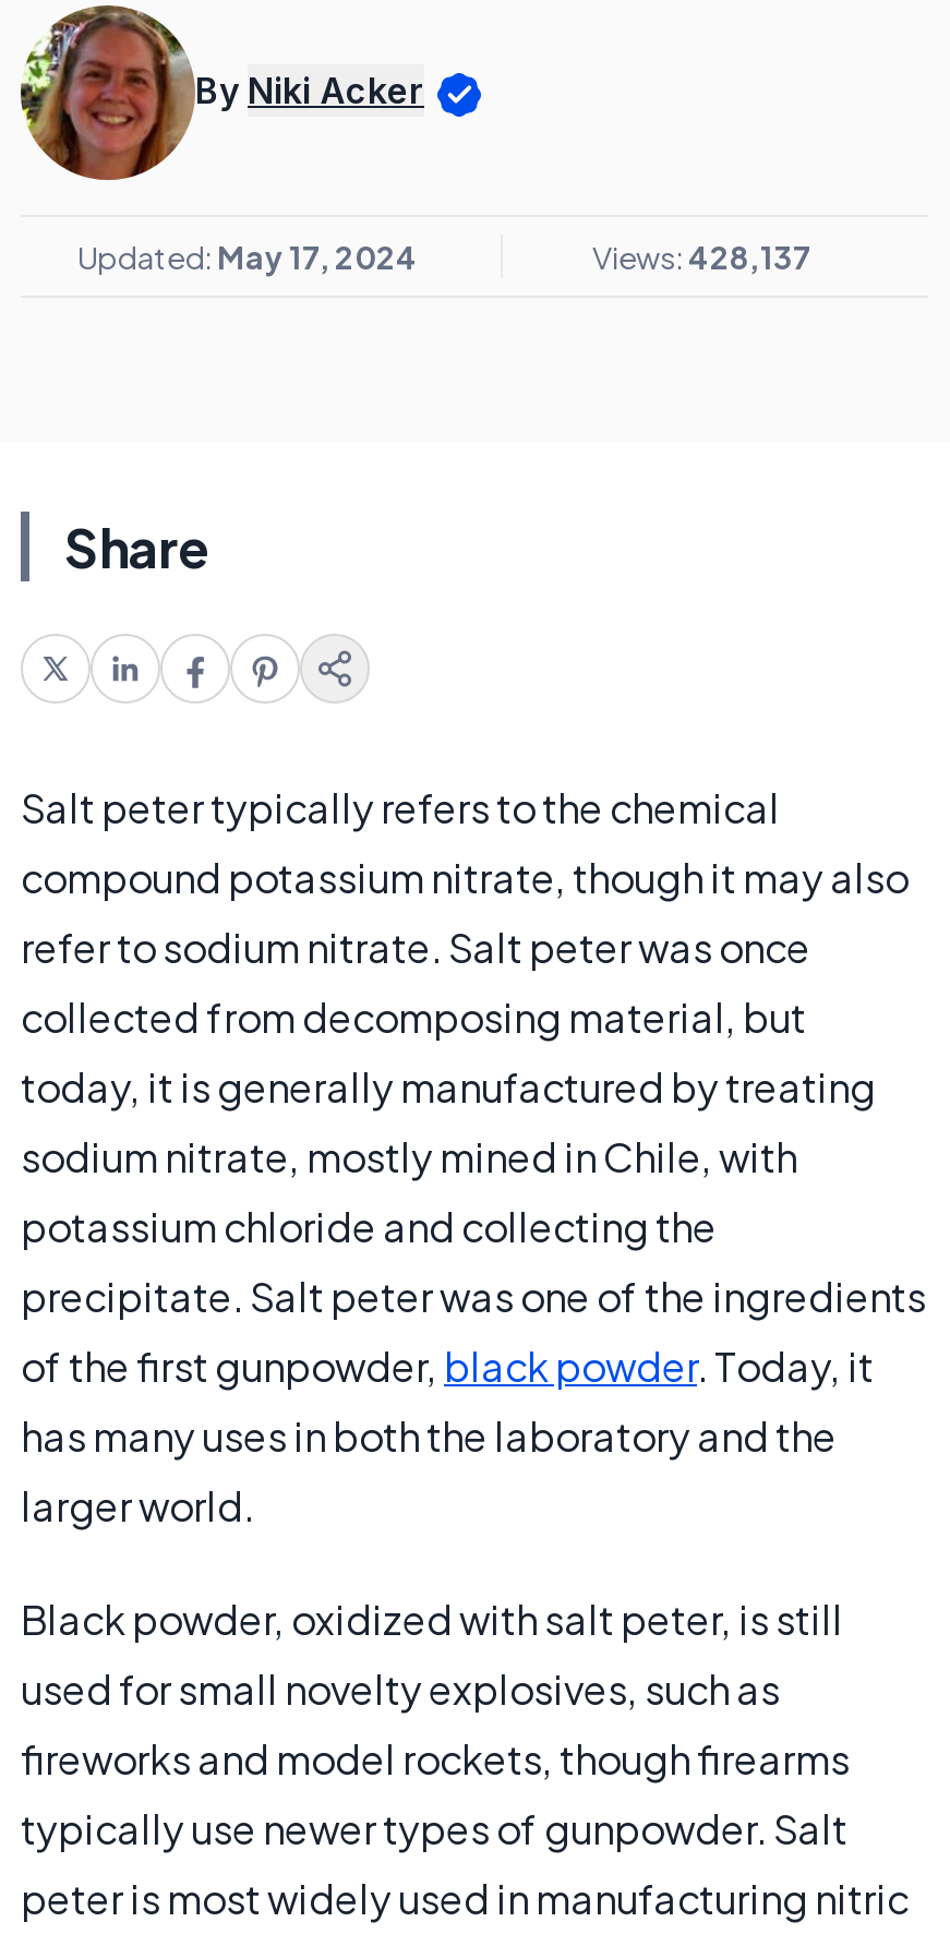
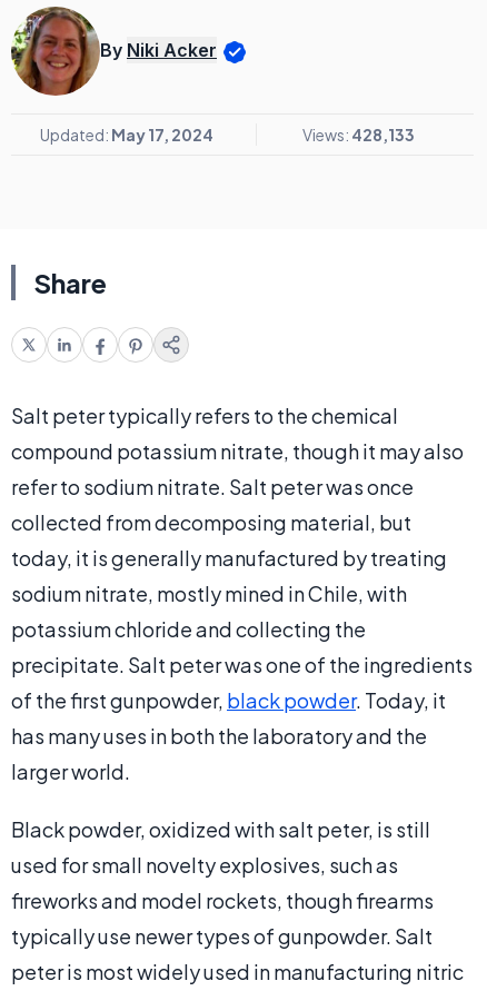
[592,237,813,276] Views: 428,137 -> [302,125,415,145] Views: 428,133

